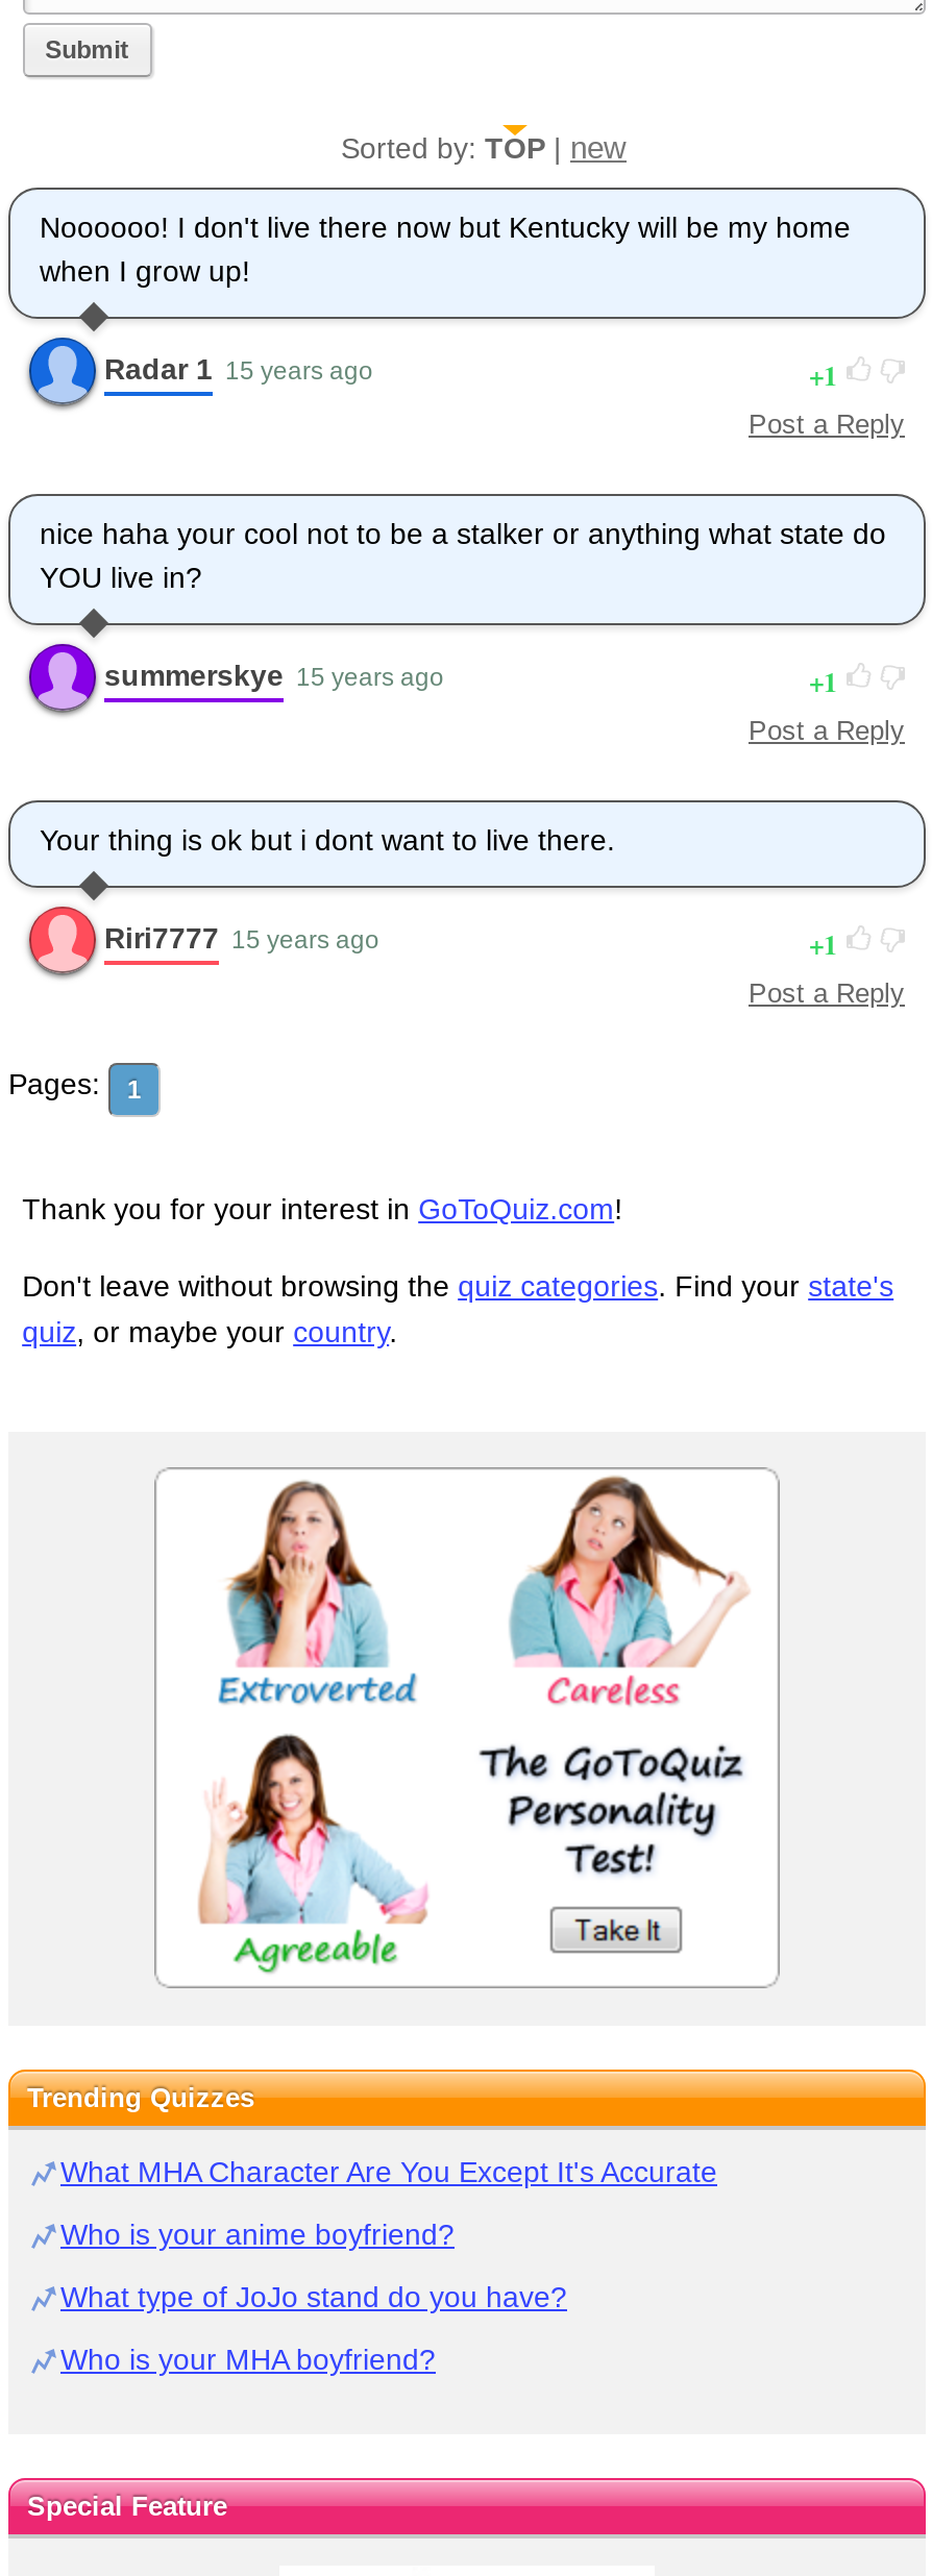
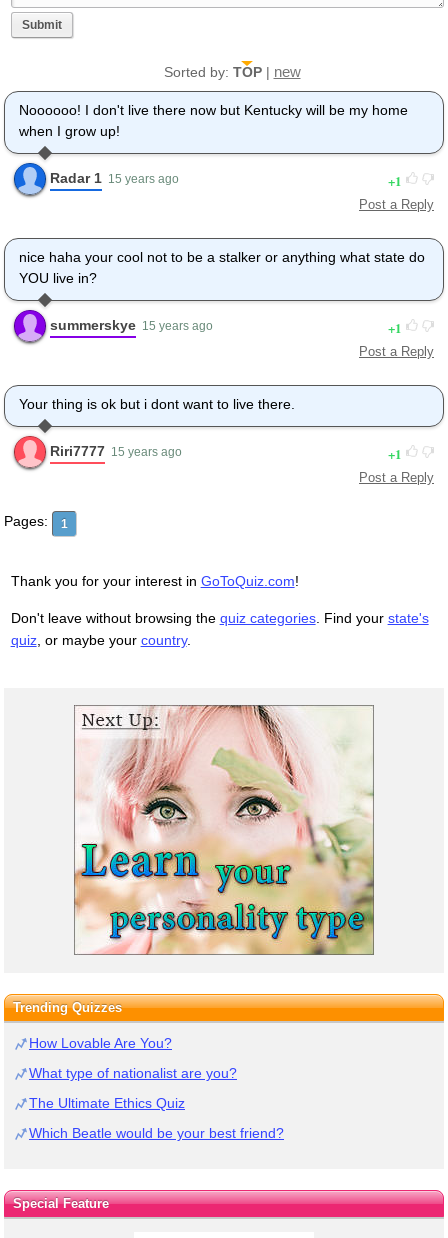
[156,1469,780,1988] [image] -> [74,705,375,956] [image]
[60,2155,717,2189] What MHA Character Are You Except It's Accurate -> [29,1035,172,1051] How Lovable Are You?
[60,2218,455,2251] Who is your anime boyfriend? -> [29,1065,237,1081] What type of nationalist are you?
[60,2280,567,2314] What type of JoJo stand do you have? -> [29,1095,185,1111] The Ultimate Ethics Quiz
[60,2343,436,2376] Who is your MHA boyfriend? -> [29,1125,284,1141] Which Beatle would be your best friend?

